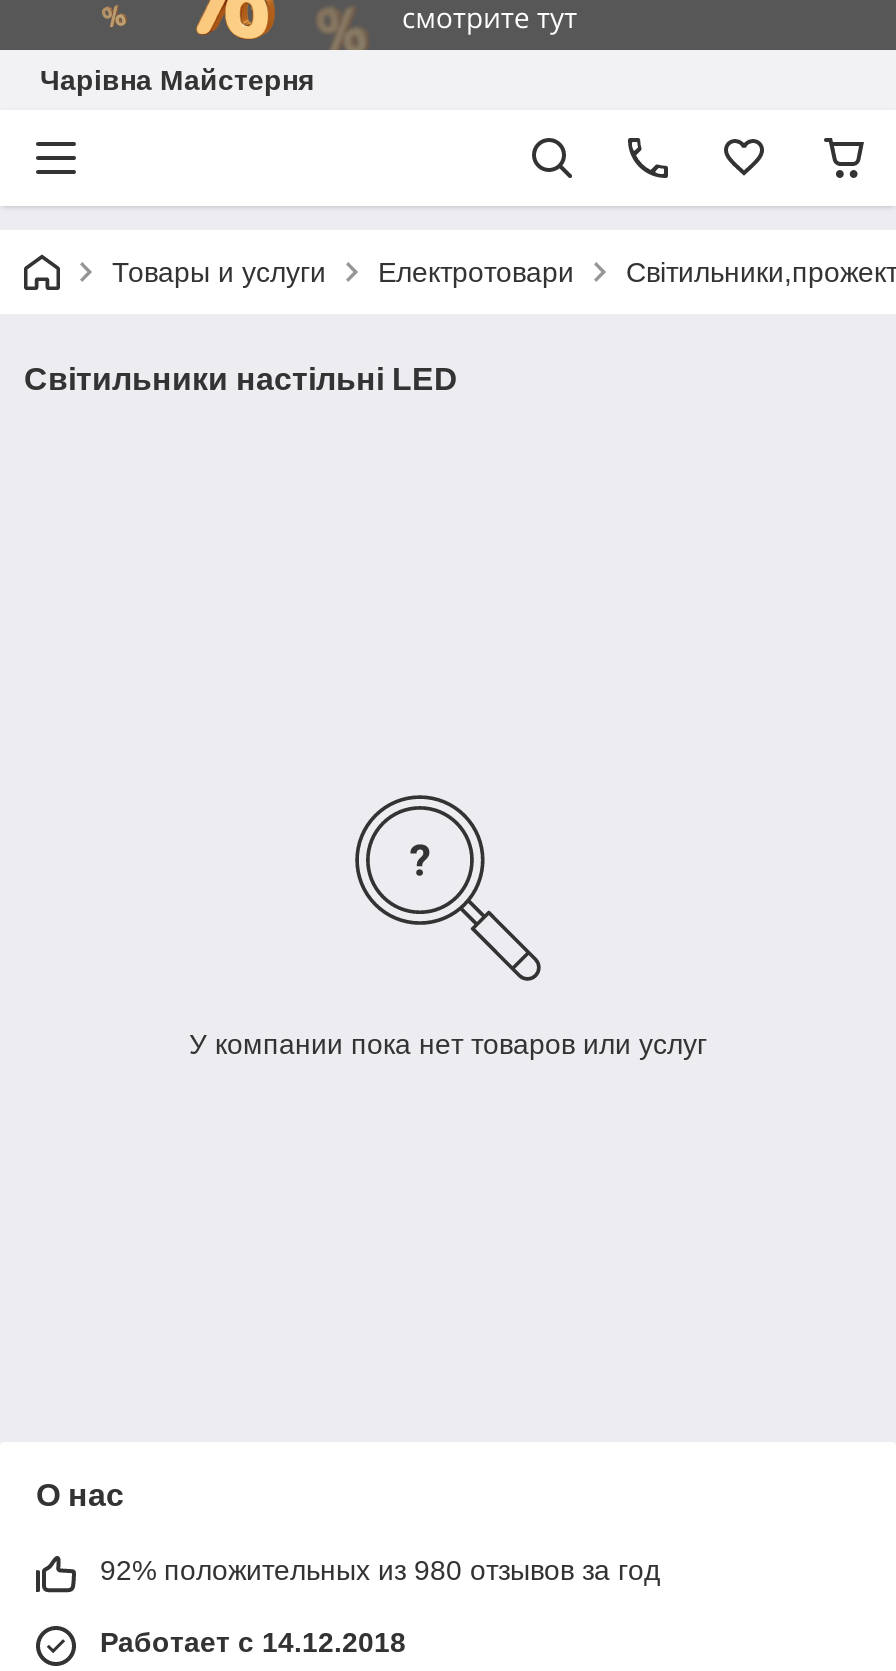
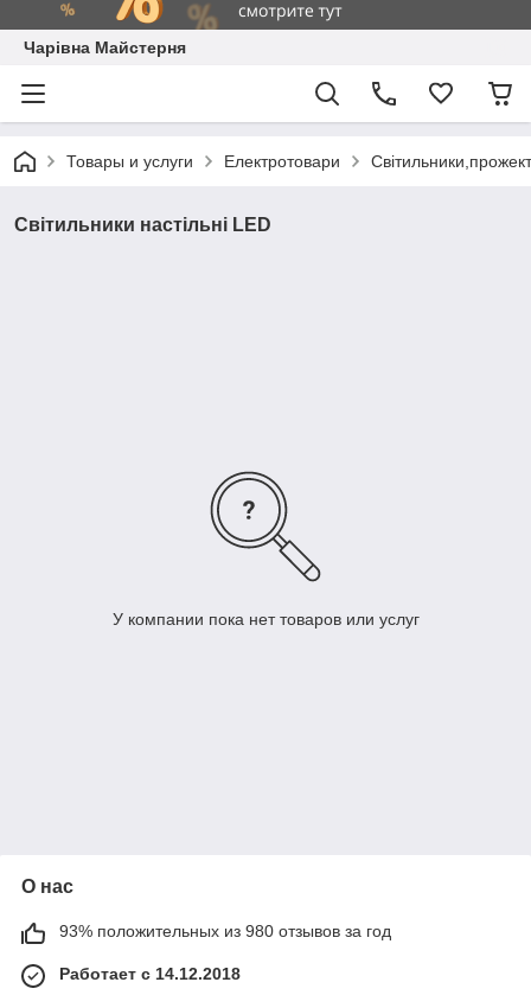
[100,1555,660,1587] 92% положительных из 980 отзывов за год -> [59,922,391,941] 93% положительных из 980 отзывов за год

